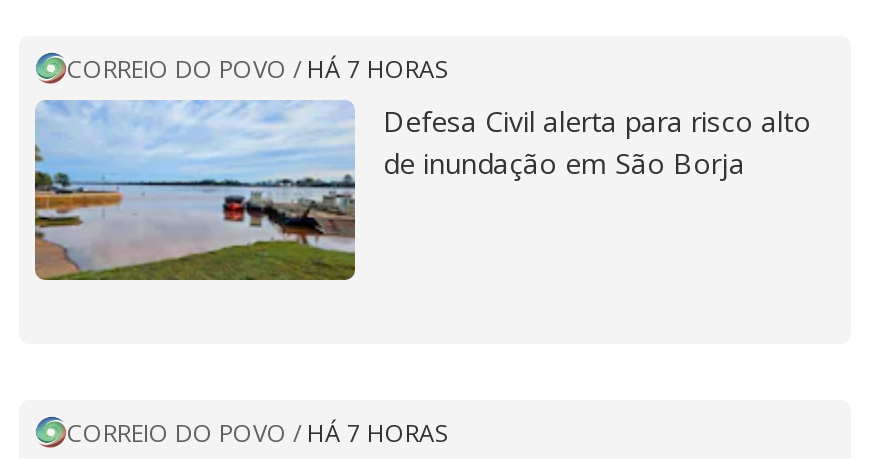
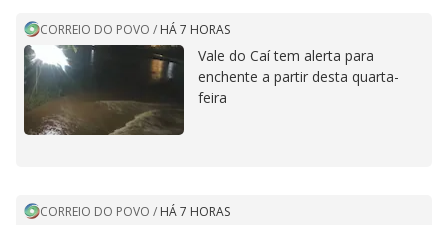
[33,98,811,282] [image] | Defesa Civil alerta para risco alto | de inundação em São Borja -> [23,44,399,135] [image] | Vale do Caí tem alerta para | enchente a partir desta quarta- | feira

